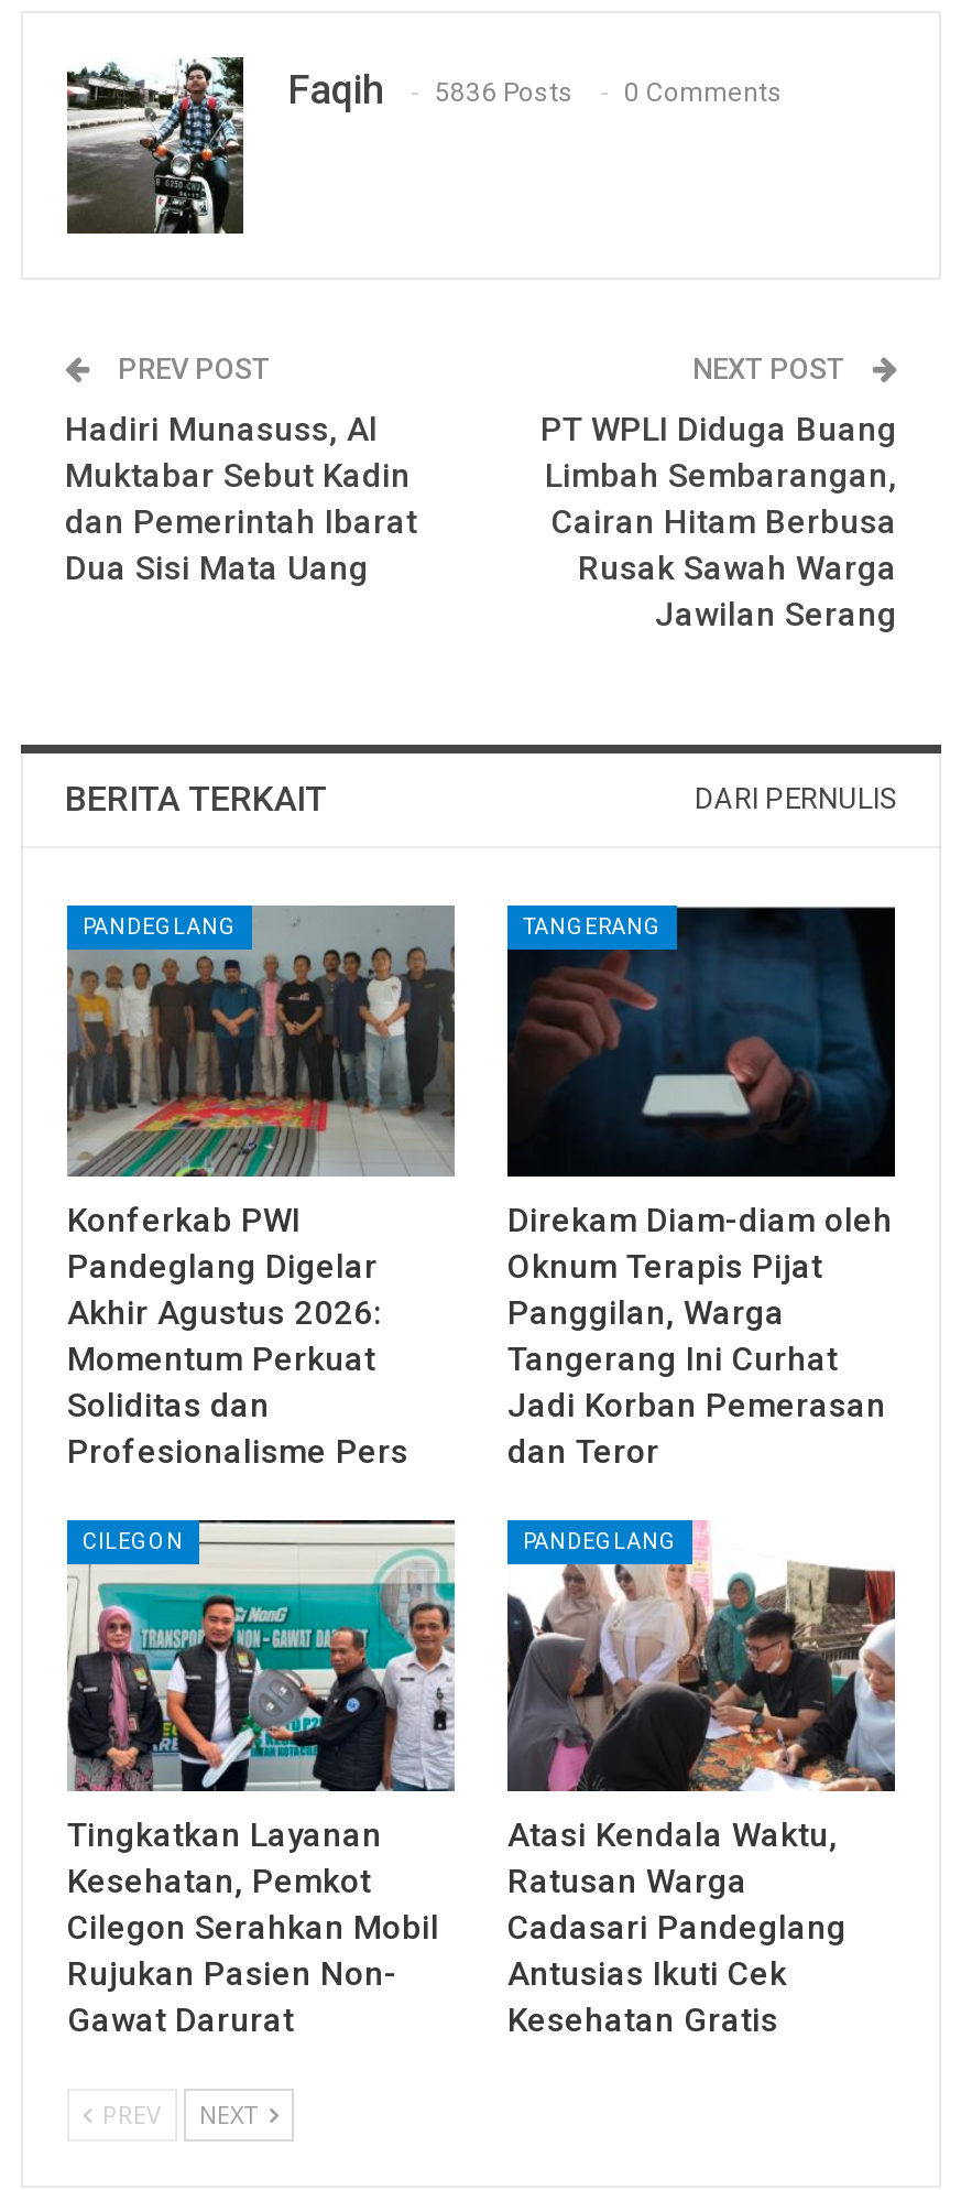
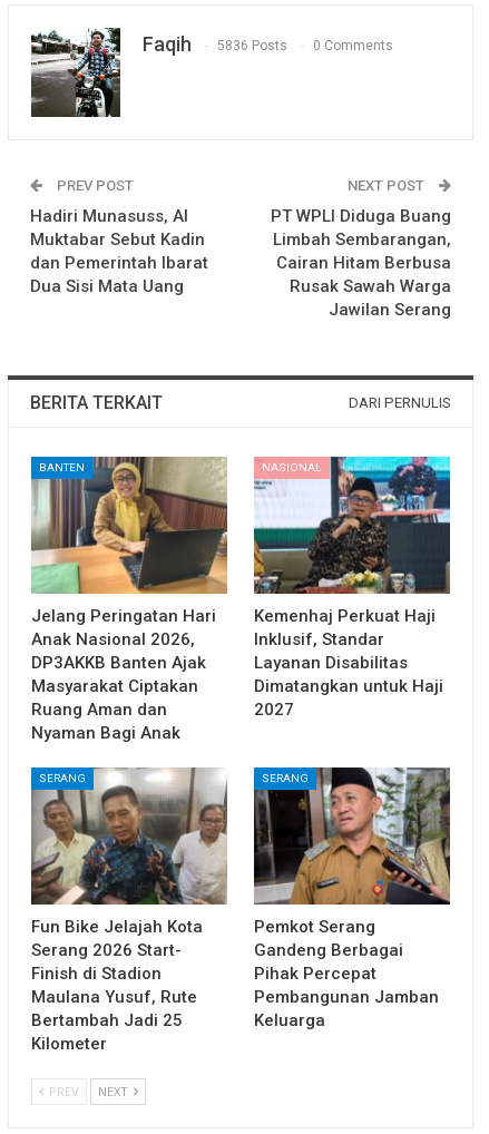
[65,906,457,1139] [image] | PANDEGLANG -> [31,457,228,595] [image] | BANTEN
[505,906,897,1139] [image] | TANGERANG -> [253,456,451,595] [image] | NASIONAL
[67,1201,408,1472] Konferkab PWI | Pandeglang Digelar | Akhir Agustus 2026: | Momentum Perkuat | Soliditas dan | Profesionalisme Pers -> [31,606,216,743] Jelang Peringatan Hari | Anak Nasional 2026, | DP3AKKB Banten Ajak | Masyarakat Ciptakan | Ruang Aman dan | Nyaman Bagi Anak
[507,1201,893,1472] Direkam Diam-diam oleh | Oknum Terapis Pijat | Panggilan, Warga | Tangerang Ini Curhat | Jadi Korban Pemerasan | dan Teror -> [254,606,443,720] Kemenhaj Perkuat Haji | Inklusif, Standar | Layanan Disabilitas | Dimatangkan untuk Haji | 2027
[67,1518,455,1789] [image] | CILEGON -> [31,772,227,906] [image] | SERANG
[507,1520,897,1793] [image] | PANDEGLANG -> [254,766,451,906] [image] | SERANG
[67,1817,439,2041] Tingkatkan Layanan | Kesehatan, Pemkot | Cilegon Serahkan Mobil | Rujukan Pasien Non- | Gawat Darurat -> [31,917,203,1054] Fun Bike Jelajah Kota | Serang 2026 Start- | Finish di Stadion | Maulana Yusuf, Rute | Bertambah Jadi 25 | Kilometer
[507,1817,847,2041] Atasi Kendala Waktu, | Ratusan Warga | Cadasari Pandeglang | Antusias Ikuti Cek | Kesehatan Gratis -> [254,917,439,1031] Pemkot Serang | Gandeng Berbagai | Pihak Percepat | Pembangunan Jamban | Keluarga

